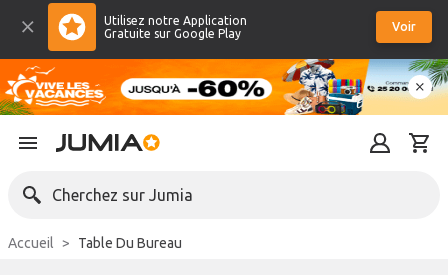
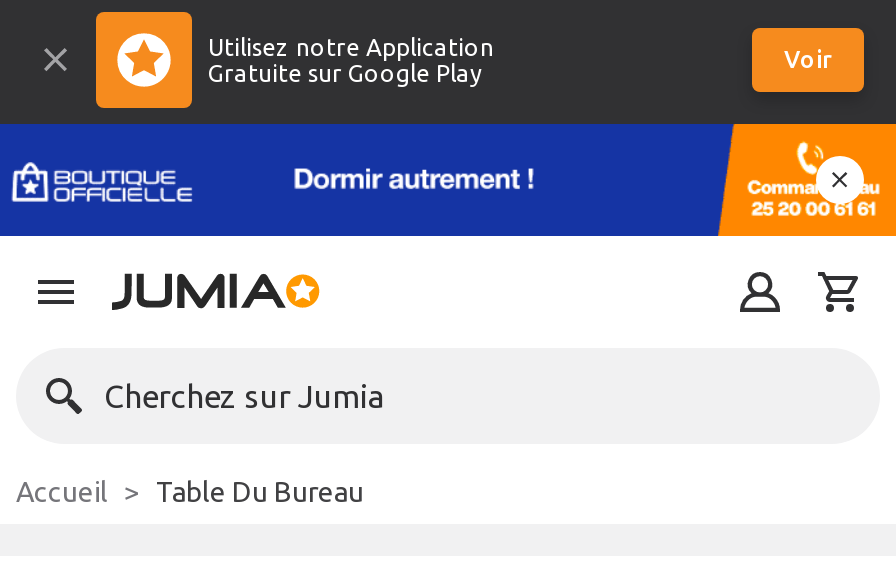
[3,58,445,116] [image] -> [6,122,890,238] [image]

